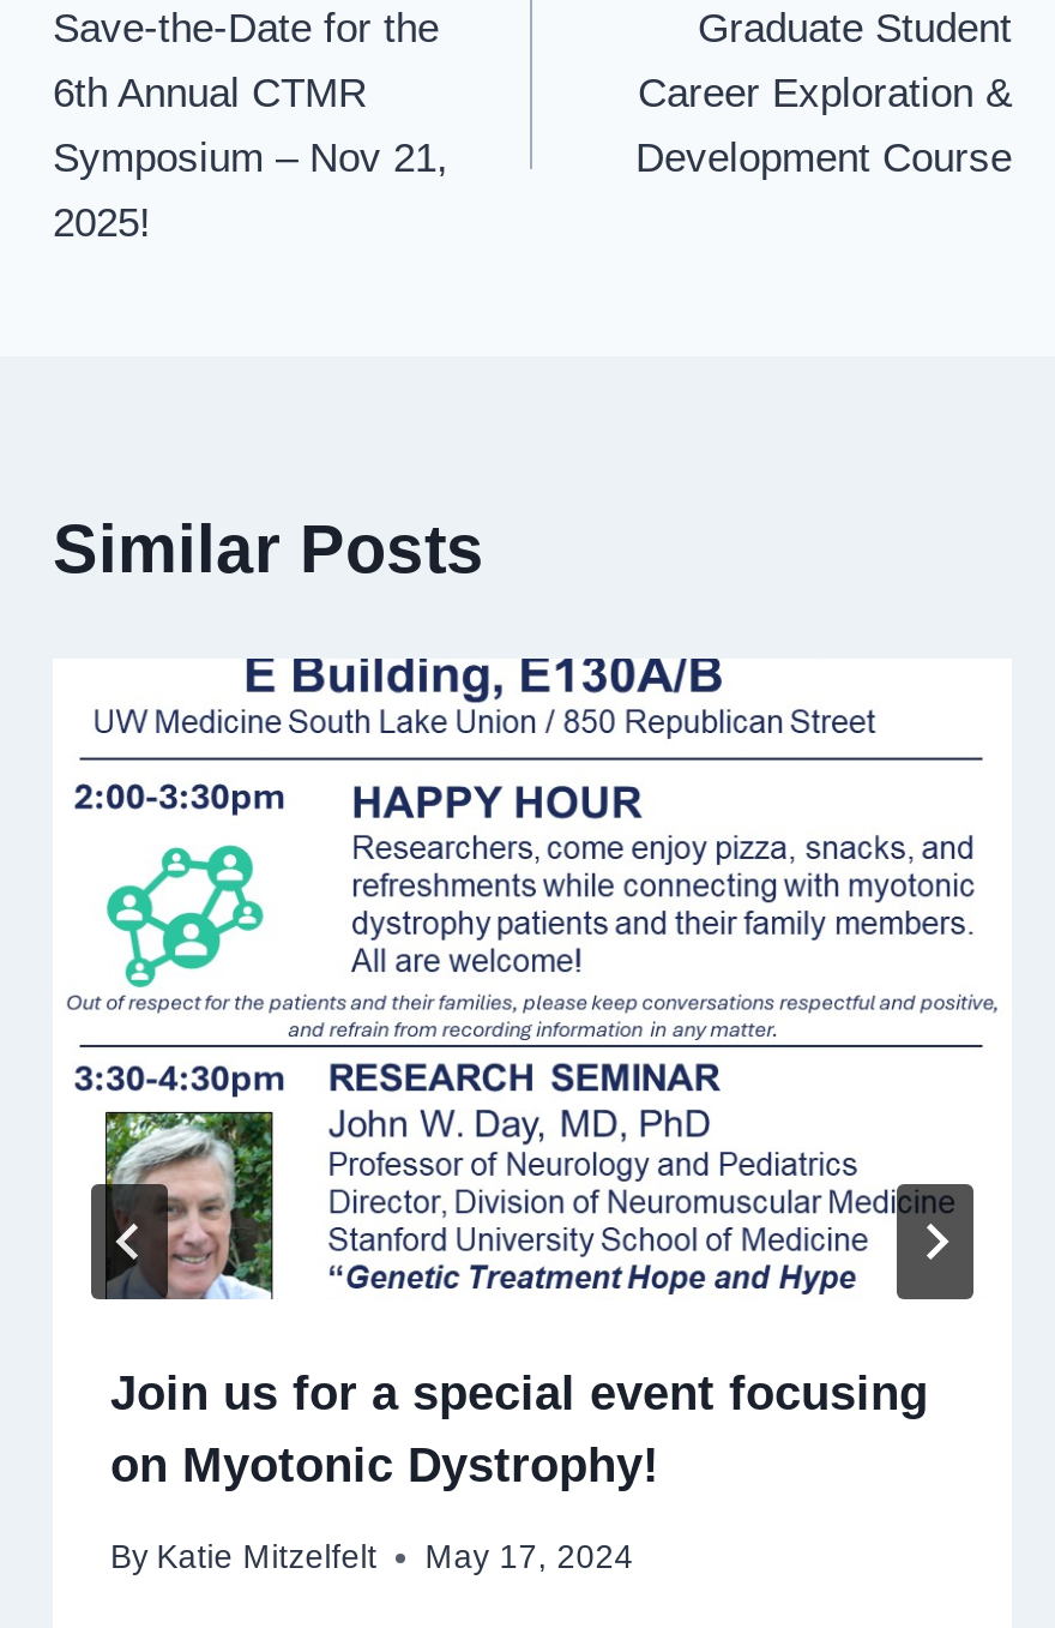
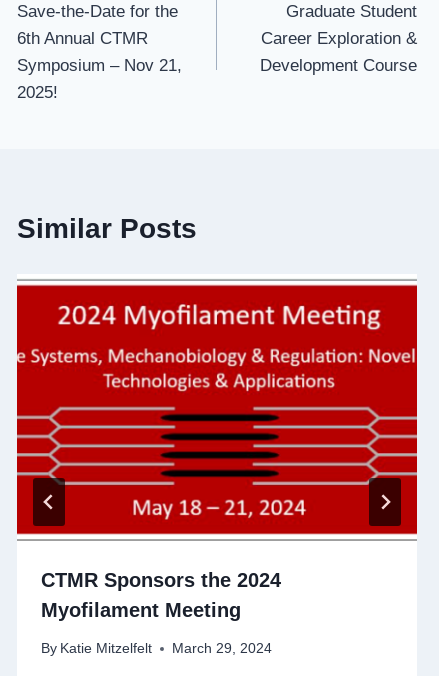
[53,655,1012,1490] [image] | Join us for a special event focusing | on Myotonic Dystrophy! -> [16,274,418,621] [image] | CTMR Sponsors the 2024 | Myofilament Meeting
[110,1539,633,1575] By Katie Mitzelfelt May 17, 2024 -> [41,641,272,656] By Katie Mitzelfelt March 29, 2024

